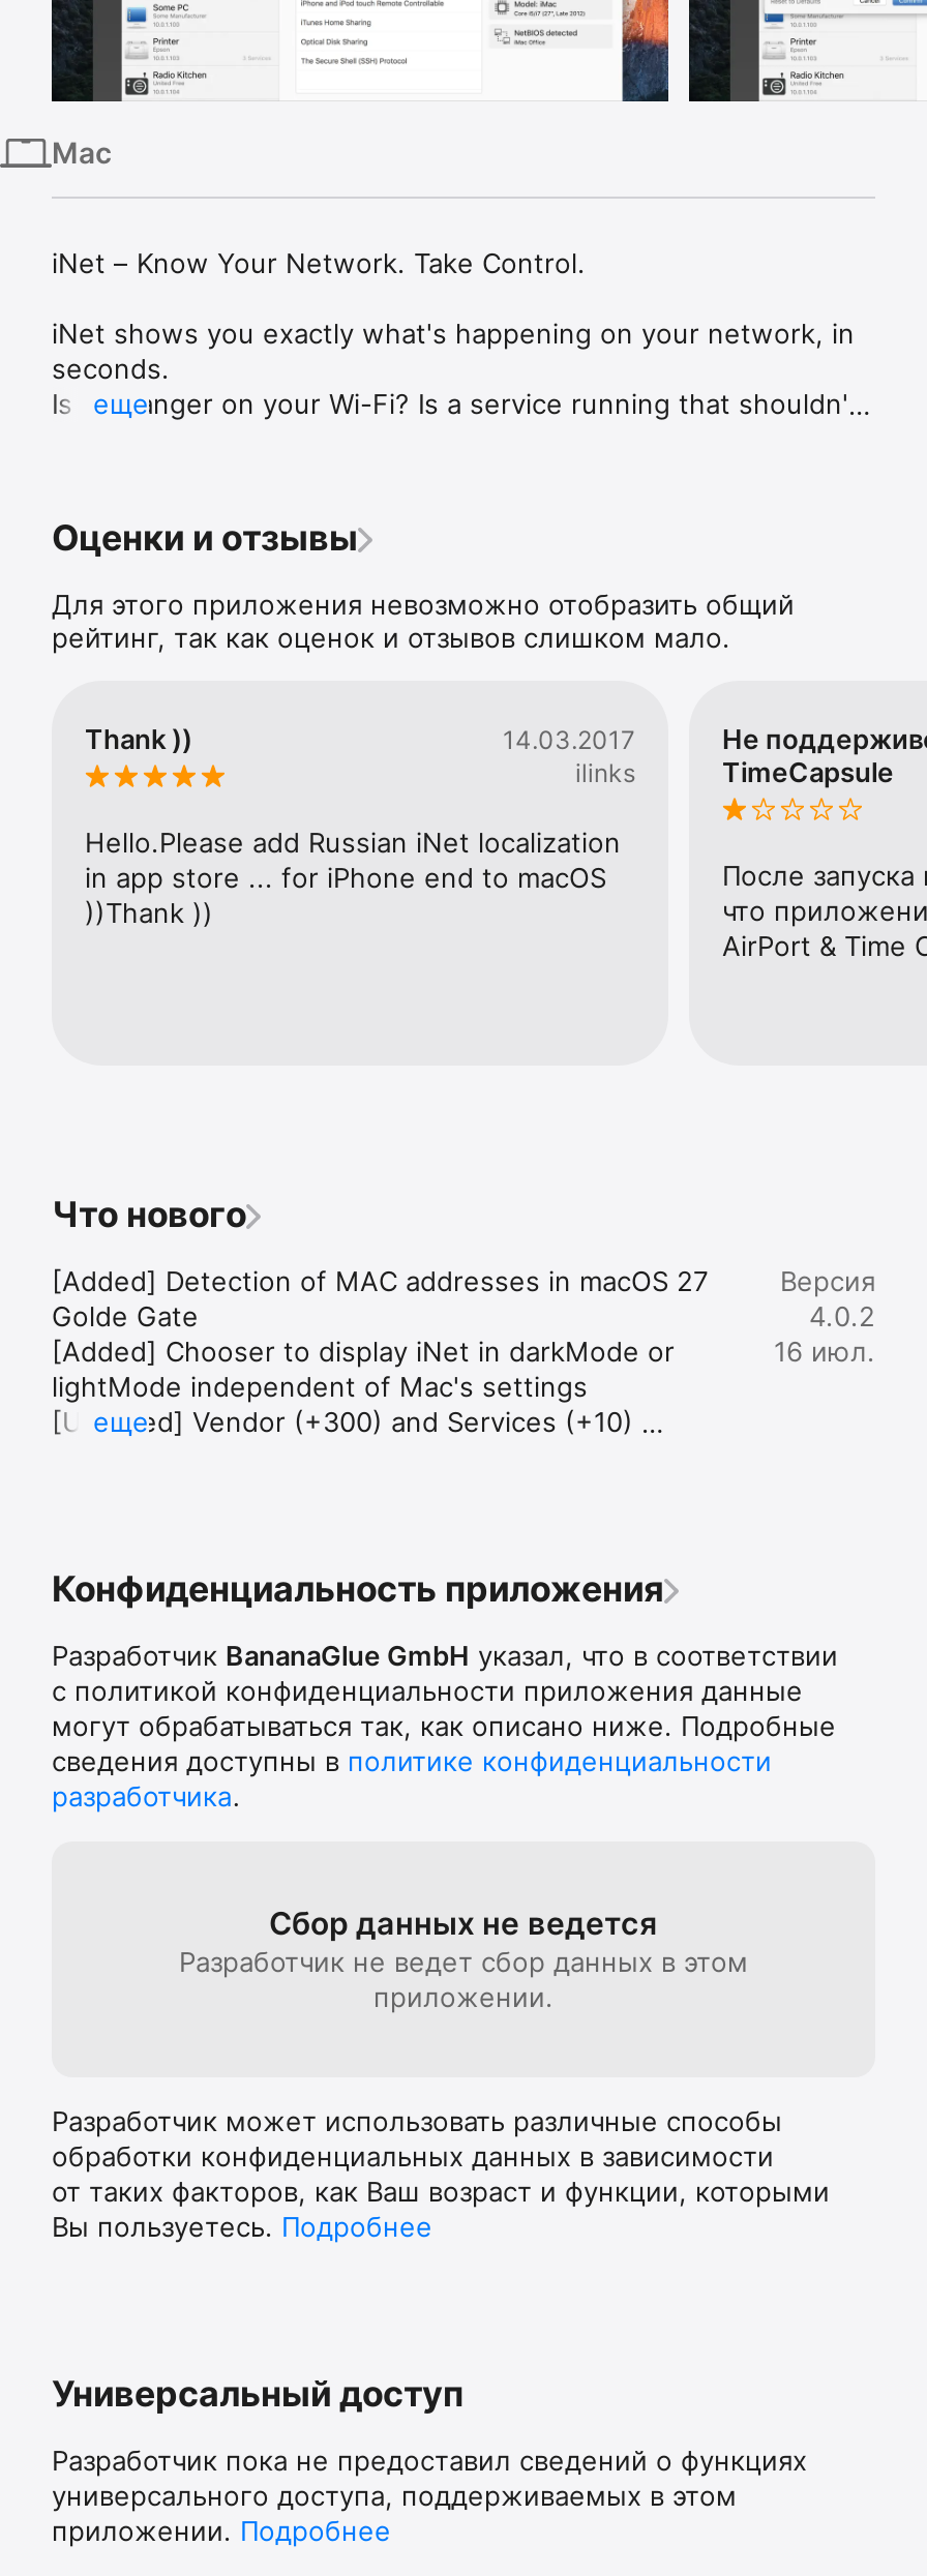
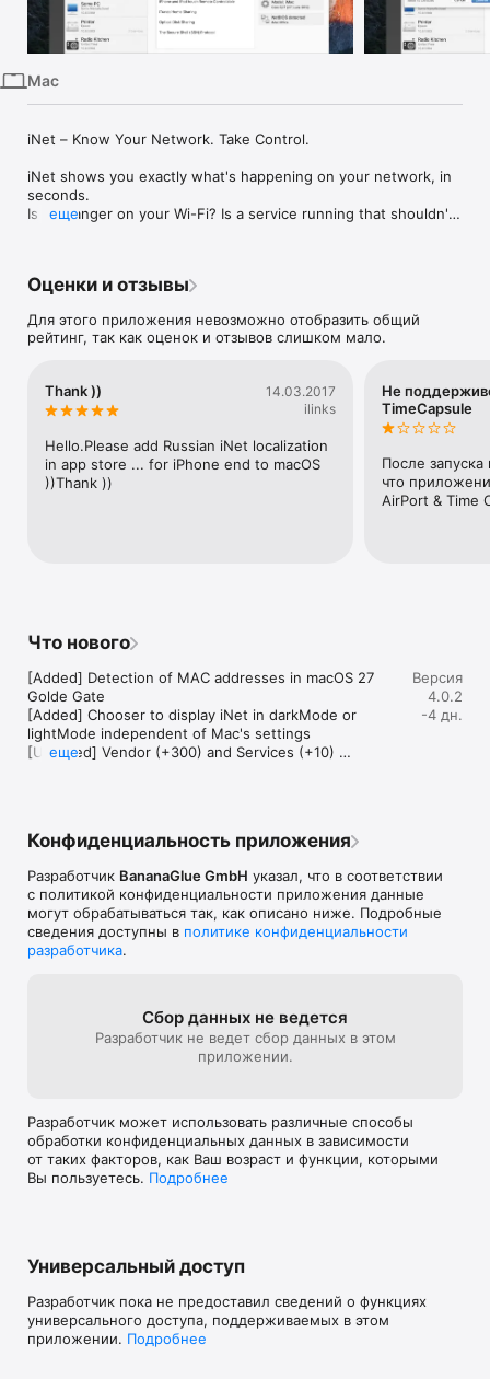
[774,1335,875,1368] 16 июл. -> [421,706,463,724] -4 дн.

